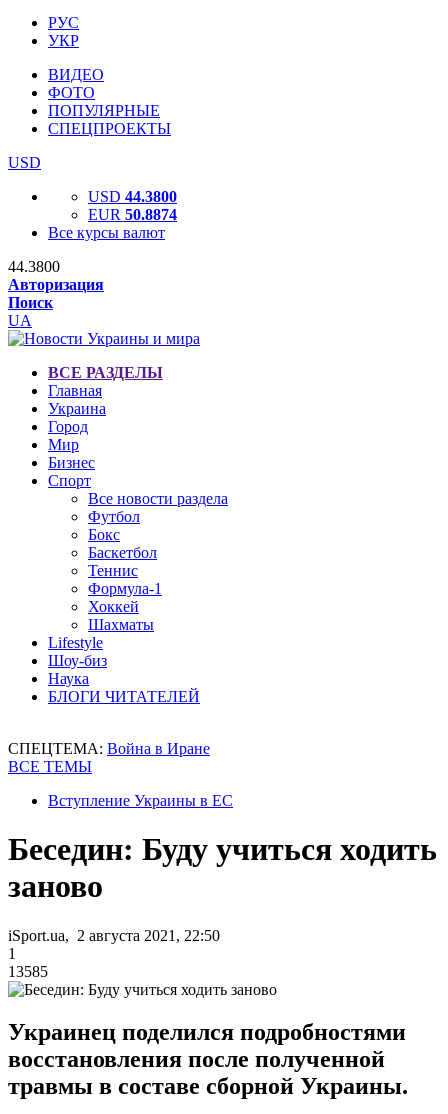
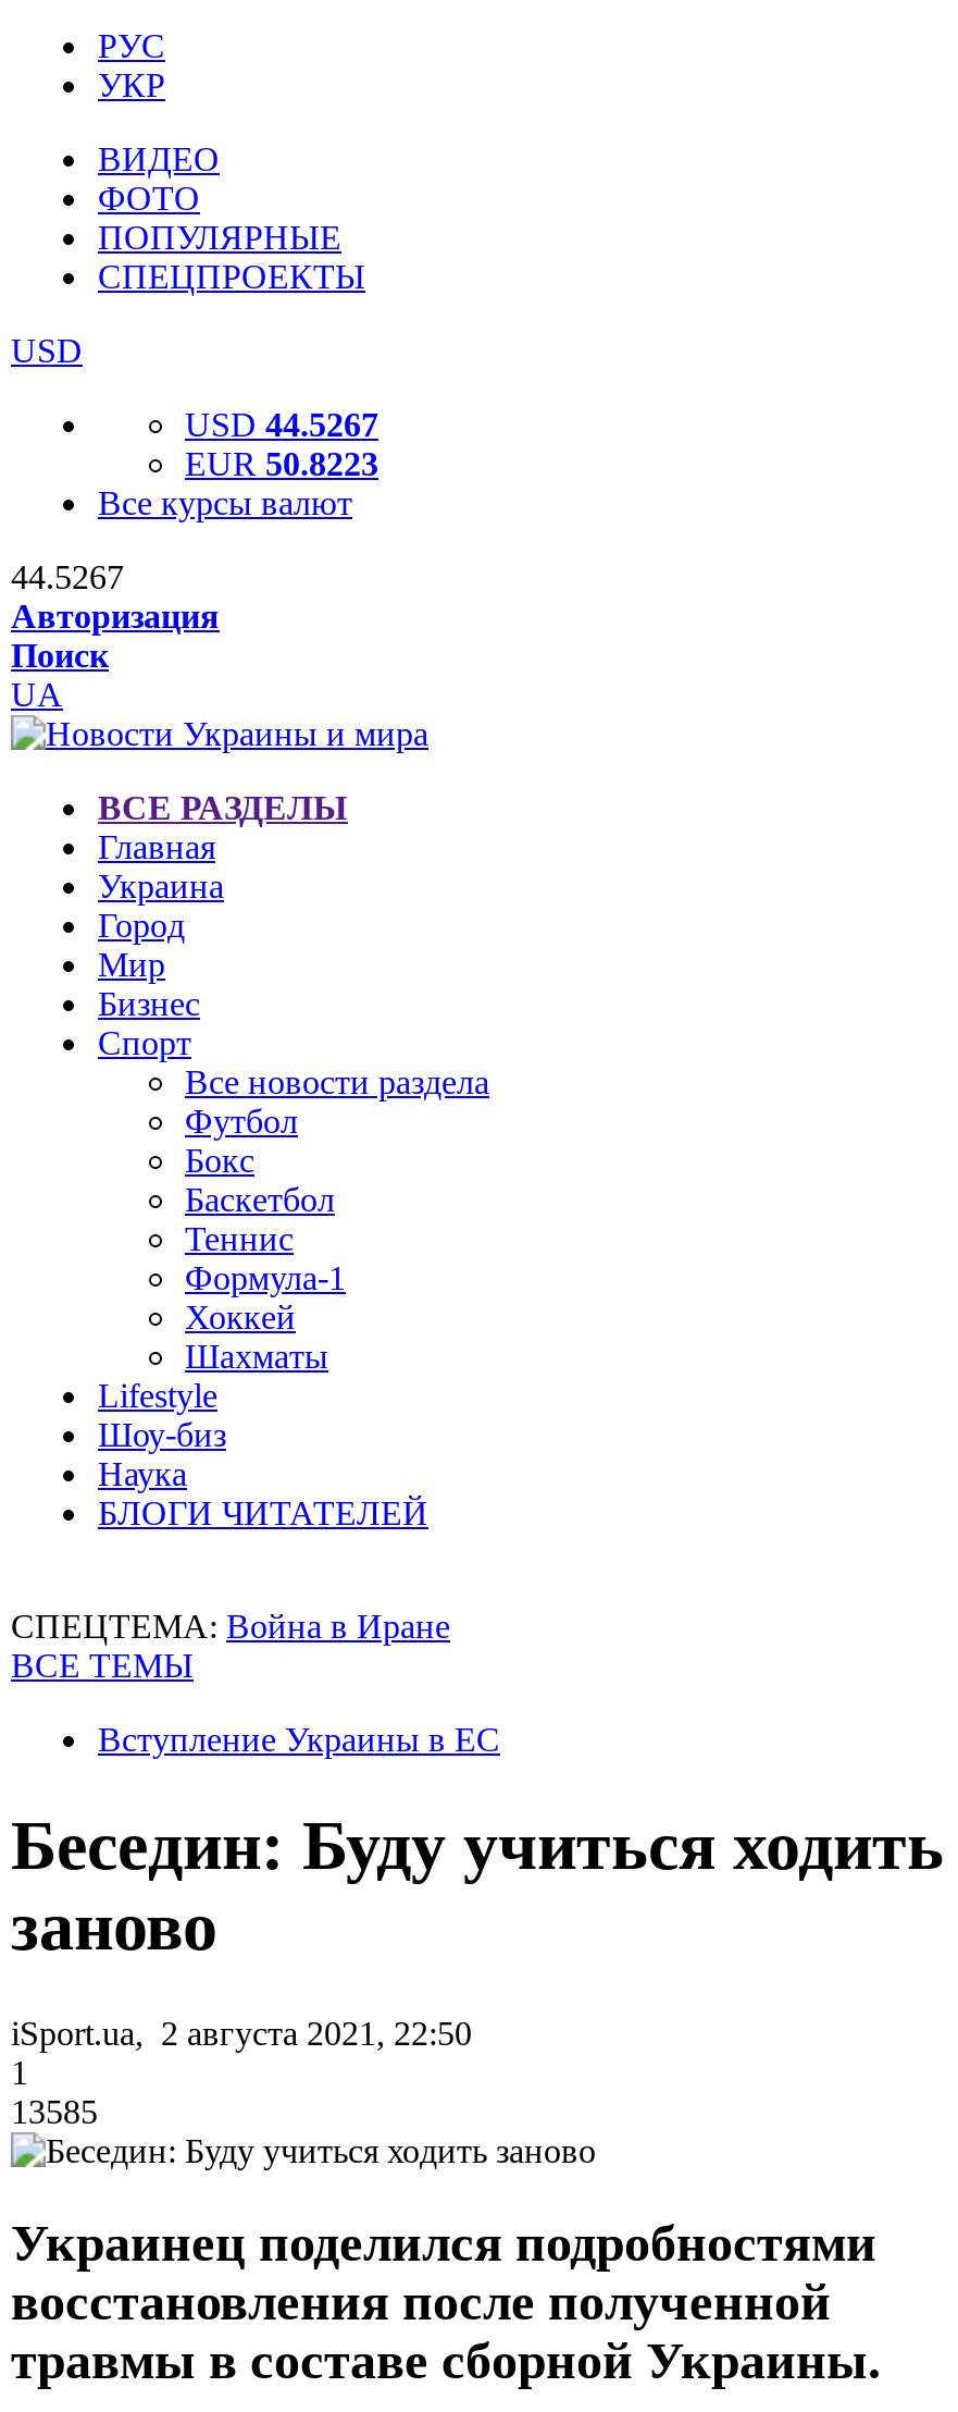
[88,188,177,205] USD 44.3800 -> [185,406,378,443] USD 44.5267
[88,206,177,223] EUR 50.8874 -> [185,445,378,482] EUR 50.8223
[8,258,60,275] 44.3800 -> [11,558,124,595] 44.5267

